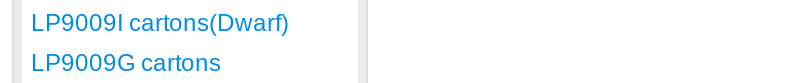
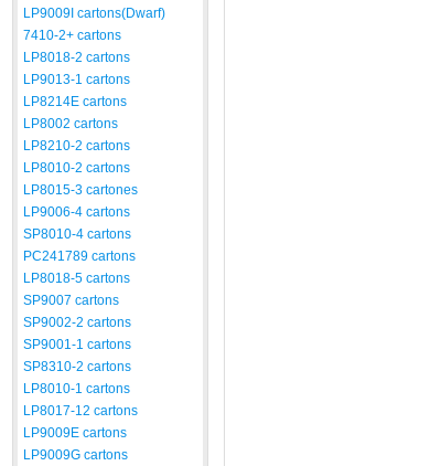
none -> [23,28,137,441] 7410-2+ cartons | LP8018-2 cartons | LP9013-1 cartons | LP8214E cartons | LP8002 cartons | LP8210-2 cartons | LP8010-2 cartons | LP8015-3 cartones | LP9006-4 cartons | SP8010-4 cartons | PC241789 cartons | LP8018-5 cartons | SP9007 cartons | SP9002-2 cartons | SP9001-1 cartons | SP8310-2 cartons | LP8010-1 cartons | LP8017-12 cartons | LP9009E cartons

